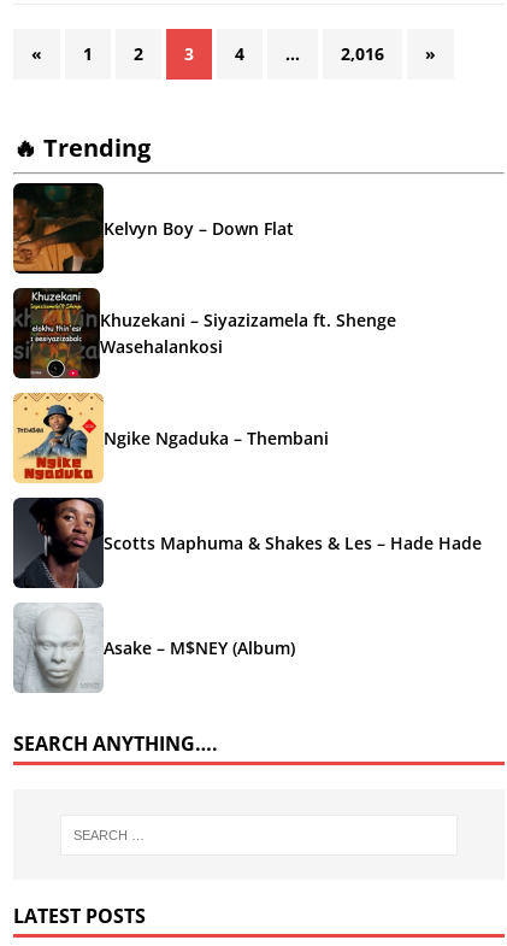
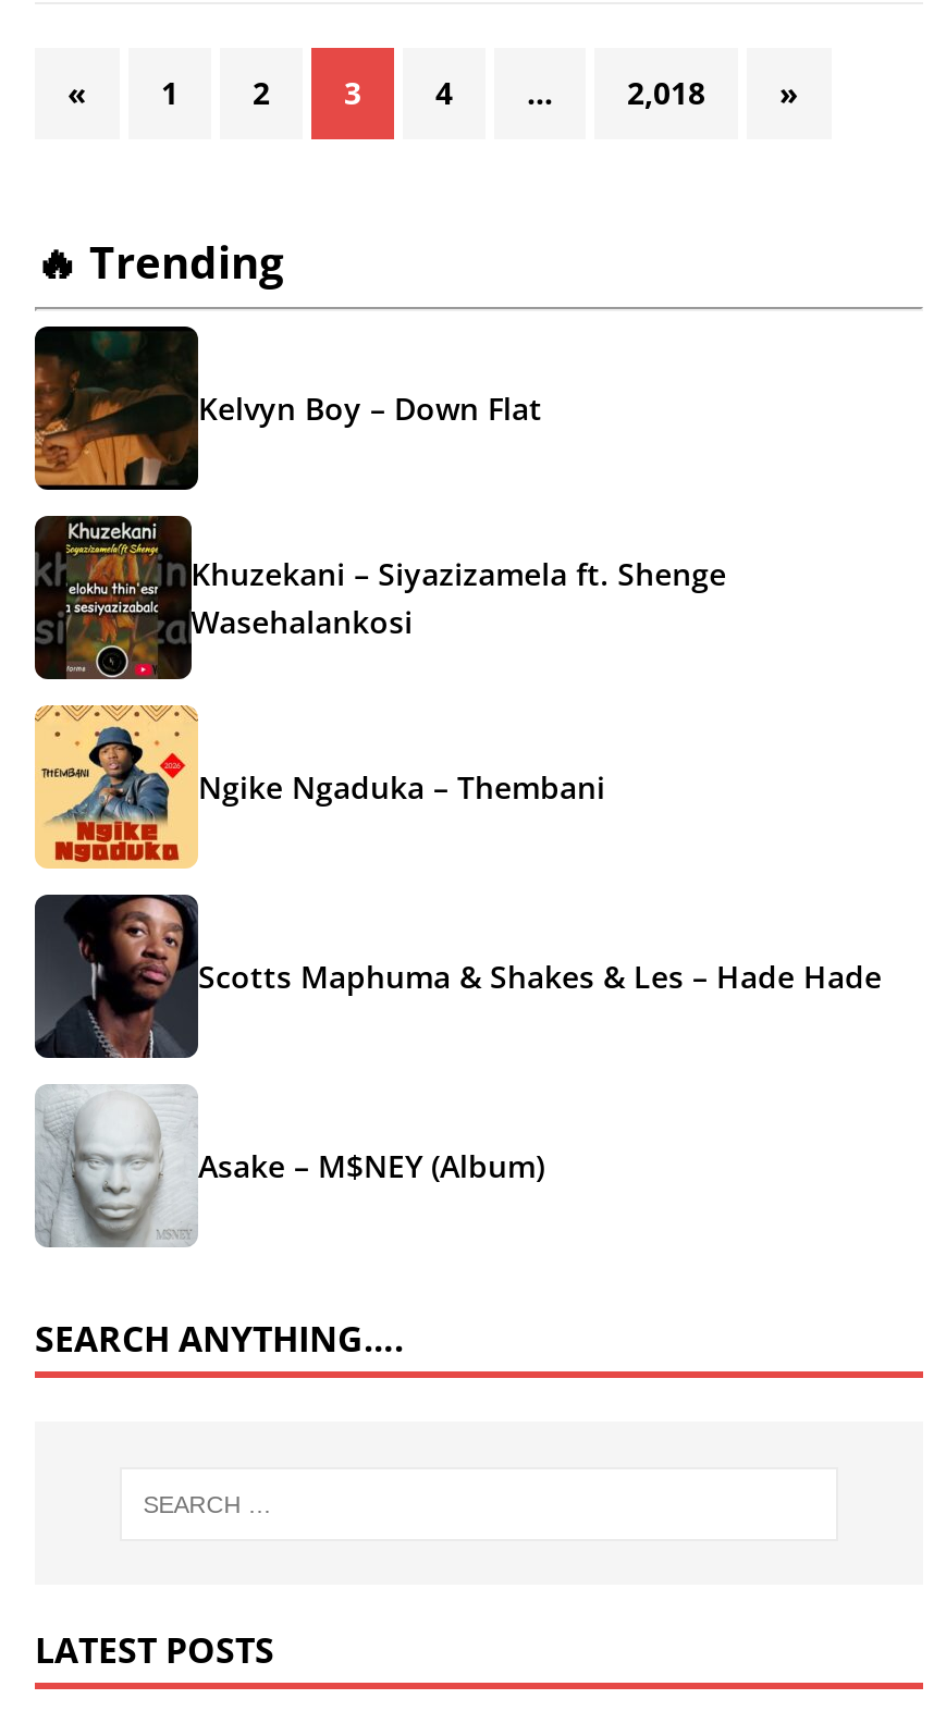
[341,43,384,66] 2,016 -> [627,73,705,114] 2,018

